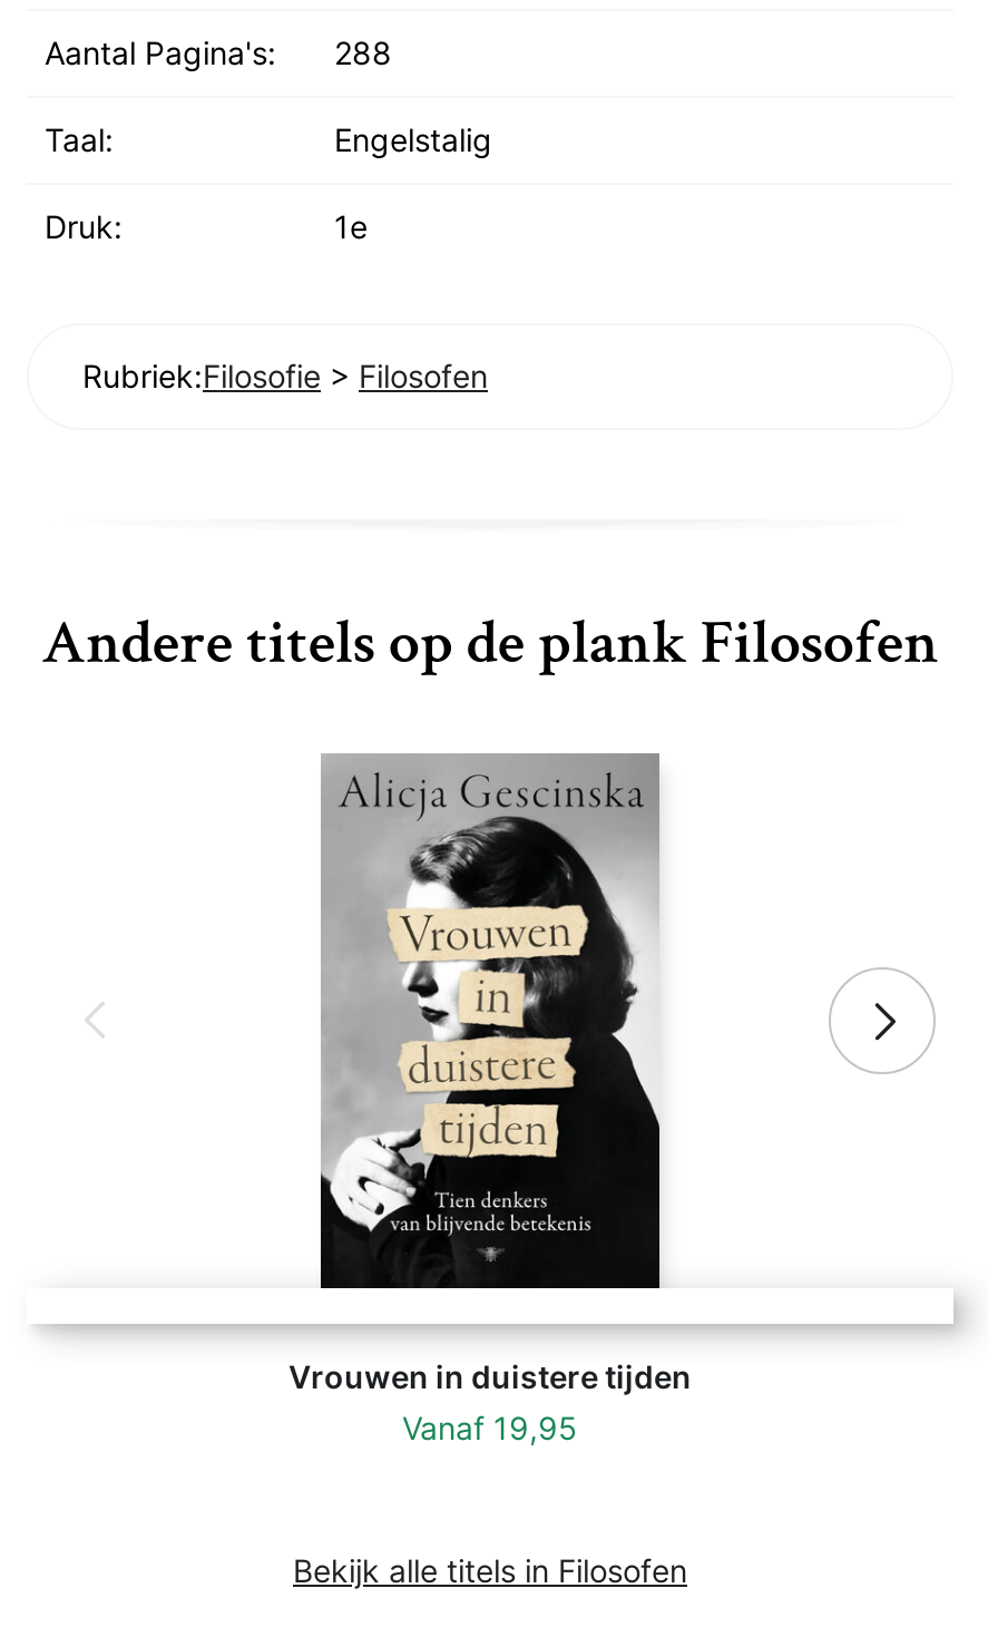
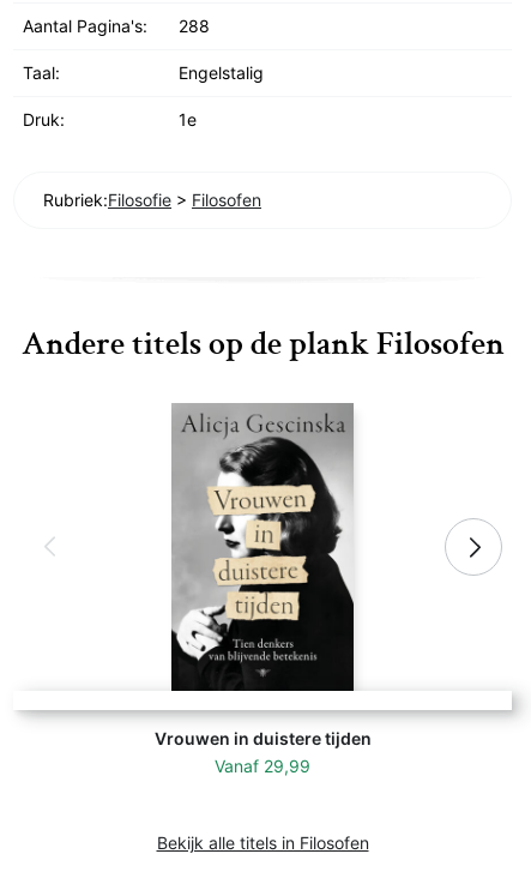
[402,1409,578,1447] Vanaf 19,95 -> [215,756,310,776] Vanaf 29,99

